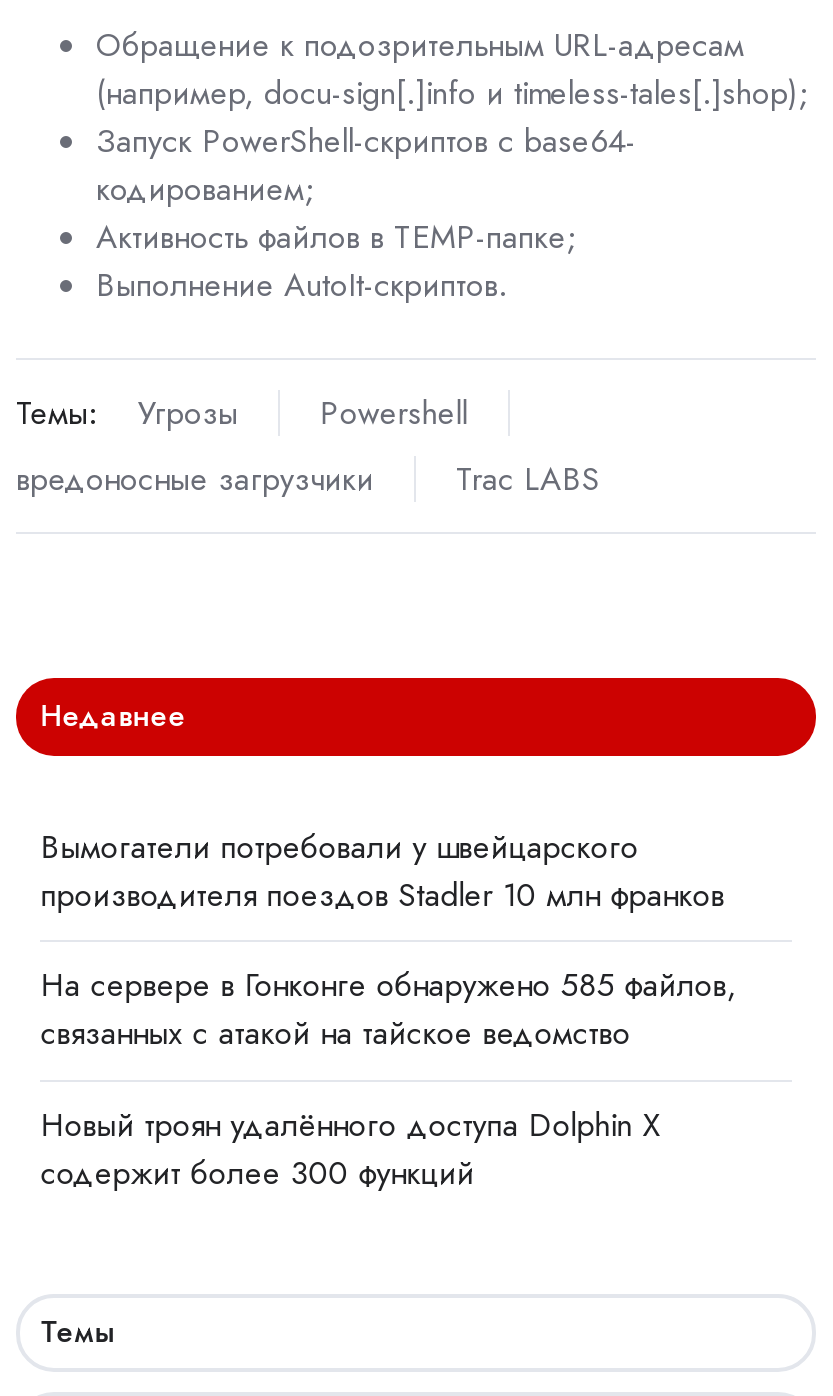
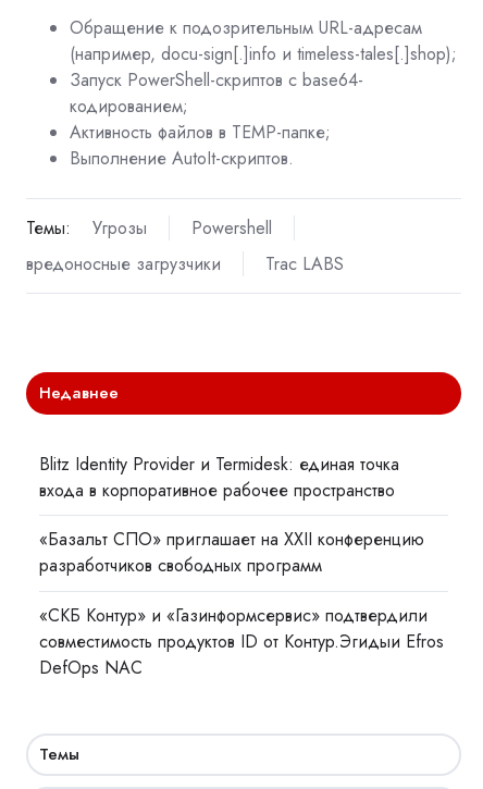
[40,825,724,919] Вымогатели потребовали у швейцарского | производителя поездов Stadler 10 млн франков -> [39,452,399,503] Blitz Identity Provider и Termidesk: единая точка | входа в корпоративное рабочее пространство
[40,963,736,1057] На сервере в Гонконге обнаружено 585 файлов, | связанных с атакой на тайское ведомство -> [39,527,424,578] «Базальт СПО» приглашает на XXII конференцию | разработчиков свободных программ
[40,1101,660,1195] Новый троян удалённого доступа Dolphin X | содержит более 300 функций -> [39,602,444,680] «СКБ Контур» и «Газинформсервис» подтвердили | совместимость продуктов ID от Контур.Эгидыи Efros | DefOps NAC

